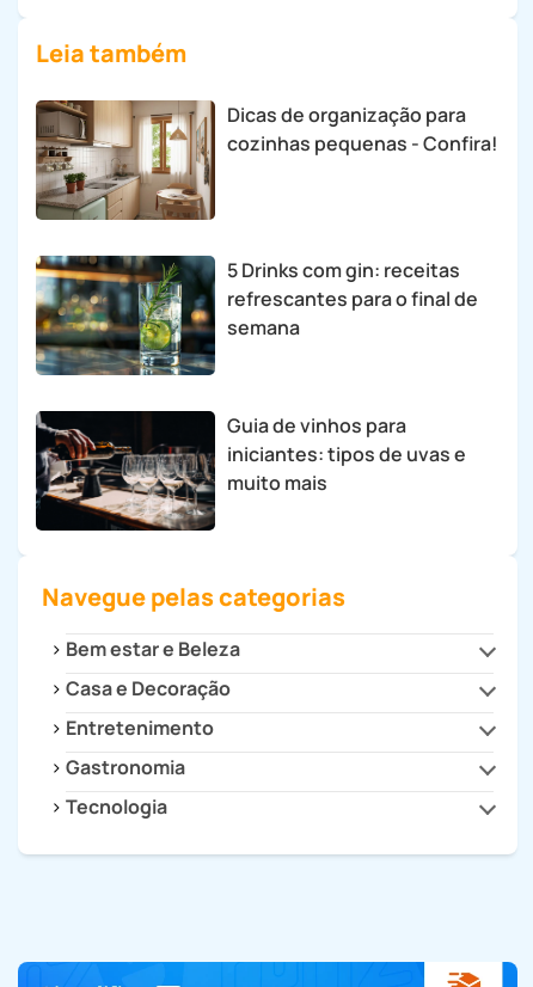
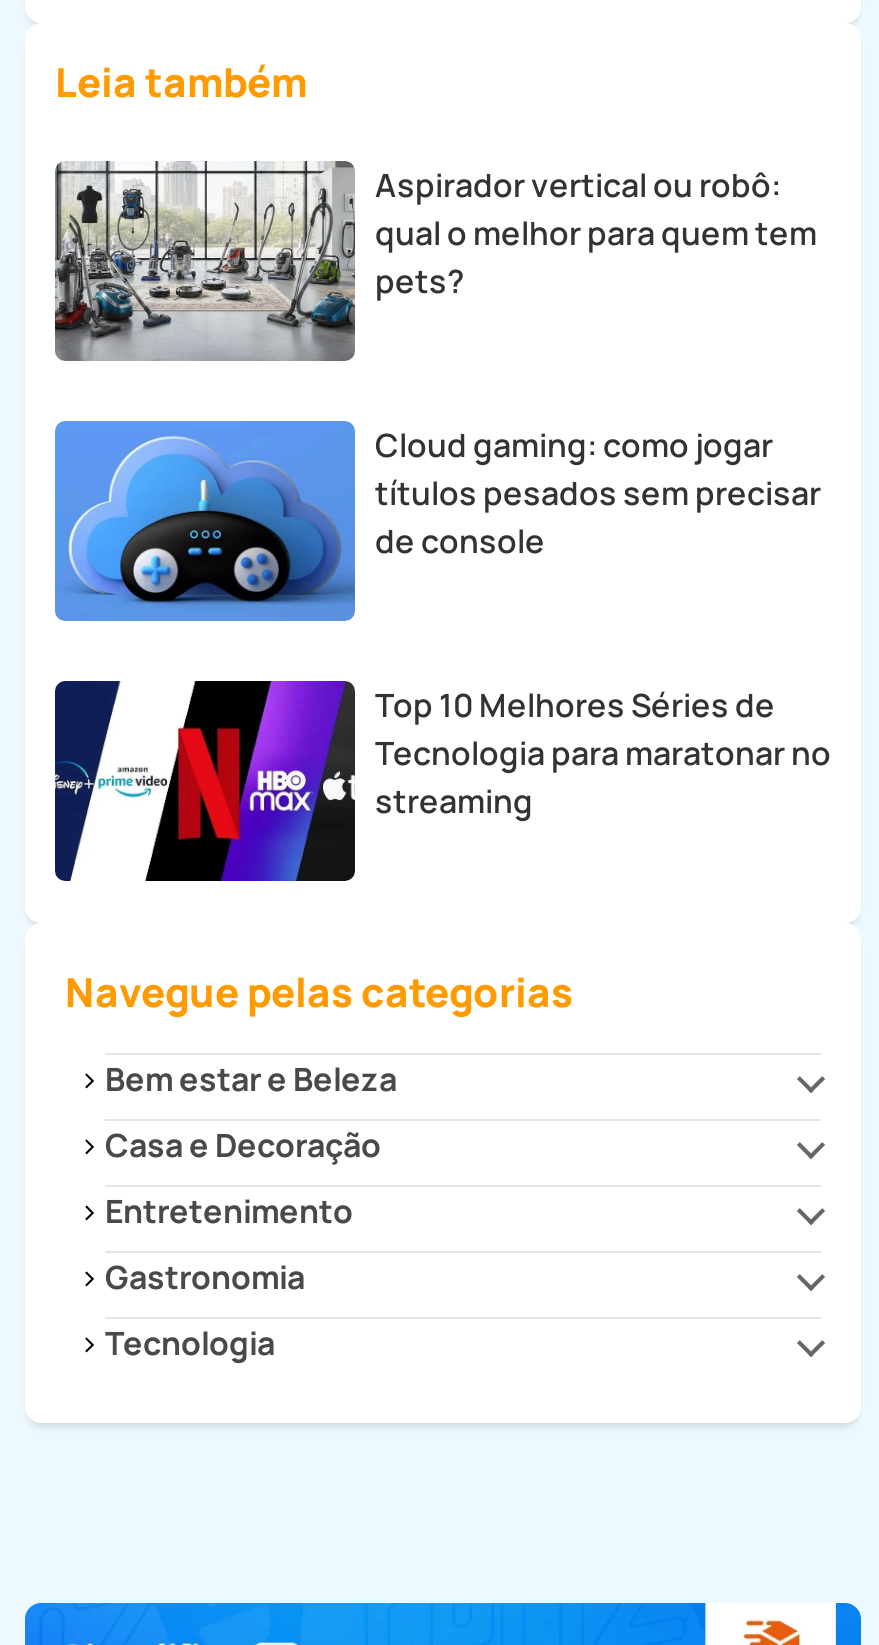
[36,99,498,221] [image] | Dicas de organização para | cozinhas pequenas - Confira! -> [55,161,817,361] [image] | Aspirador vertical ou robô: | qual o melhor para quem tem | pets?
[35,255,478,376] [image] | 5 Drinks com gin: receitas | refrescantes para o final de | semana -> [53,419,821,623] [image] | Cloud gaming: como jogar | títulos pesados sem precisar | de console
[36,410,466,532] [image] | Guia de vinhos para | iniciantes: tipos de uvas e | muito mais -> [55,679,831,883] [image] | Top 10 Melhores Séries de | Tecnologia para maratonar no | streaming

